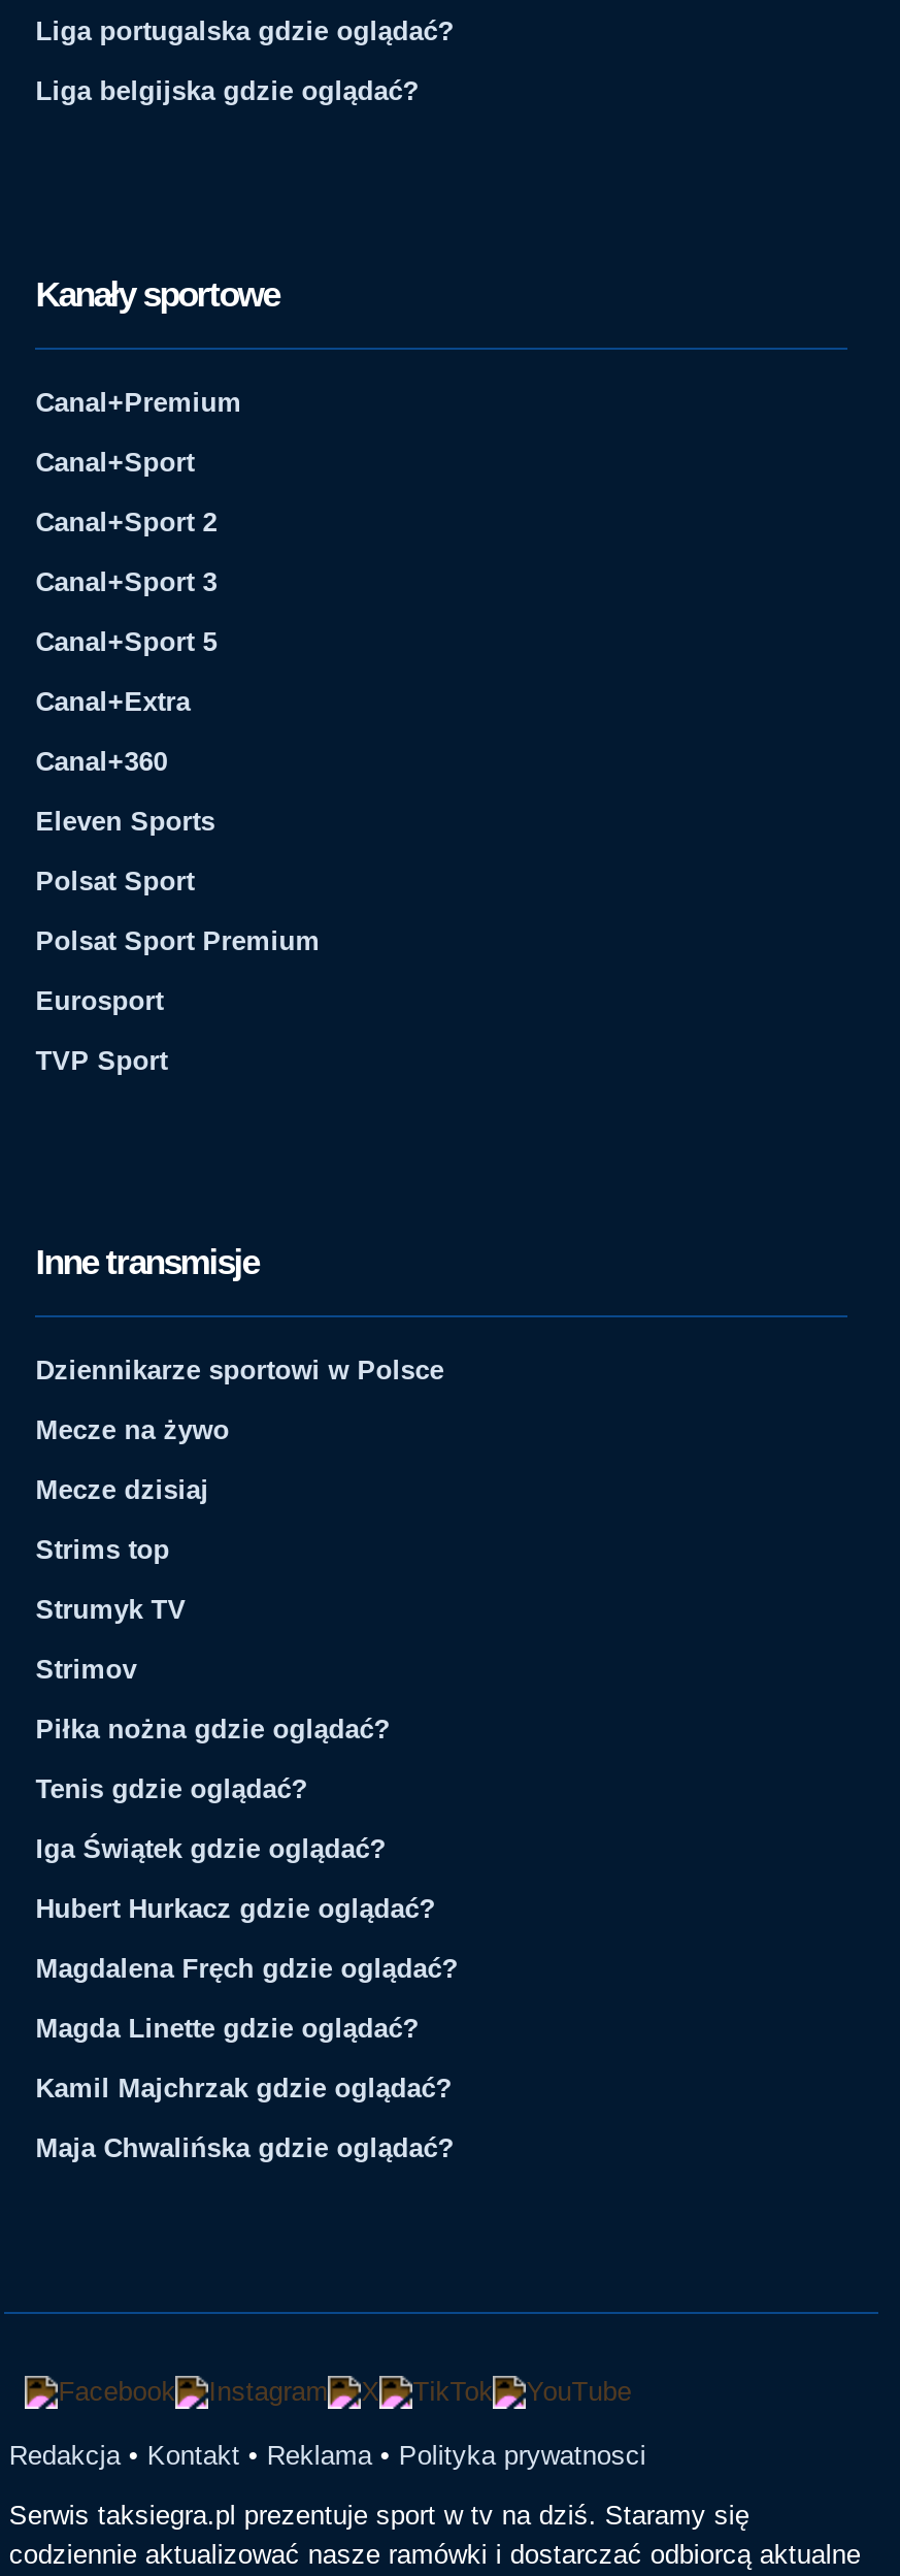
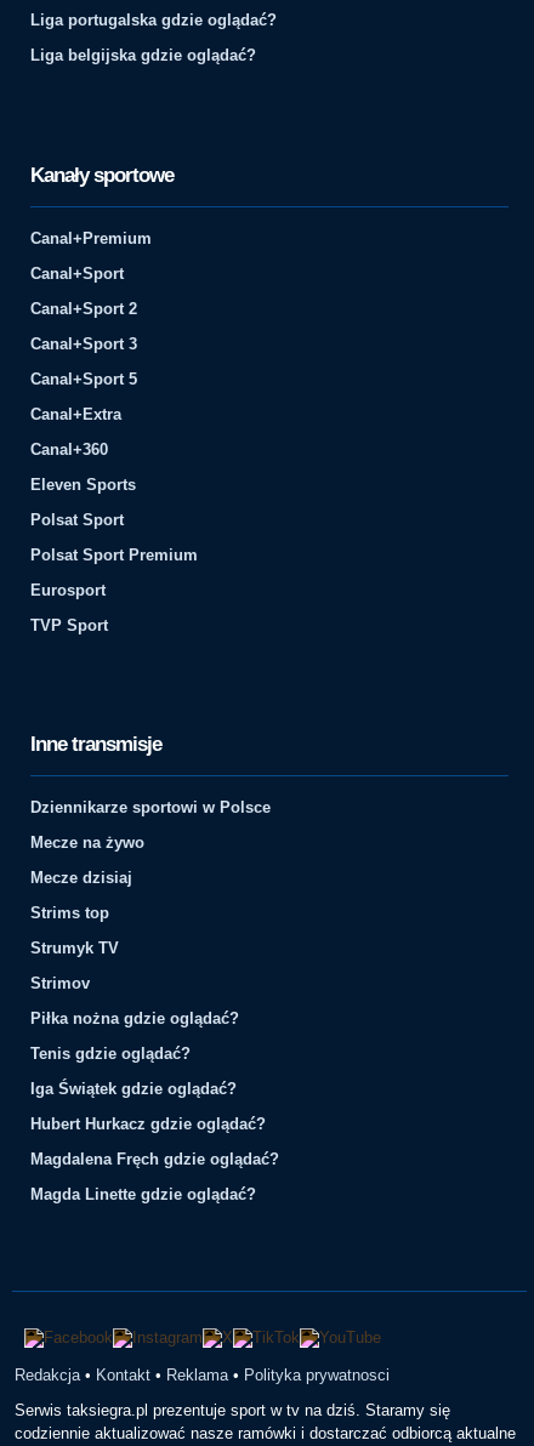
[35,2073,454,2164] Kamil Majchrzak gdzie oglądać? | Maja Chwalińska gdzie oglądać? -> none

